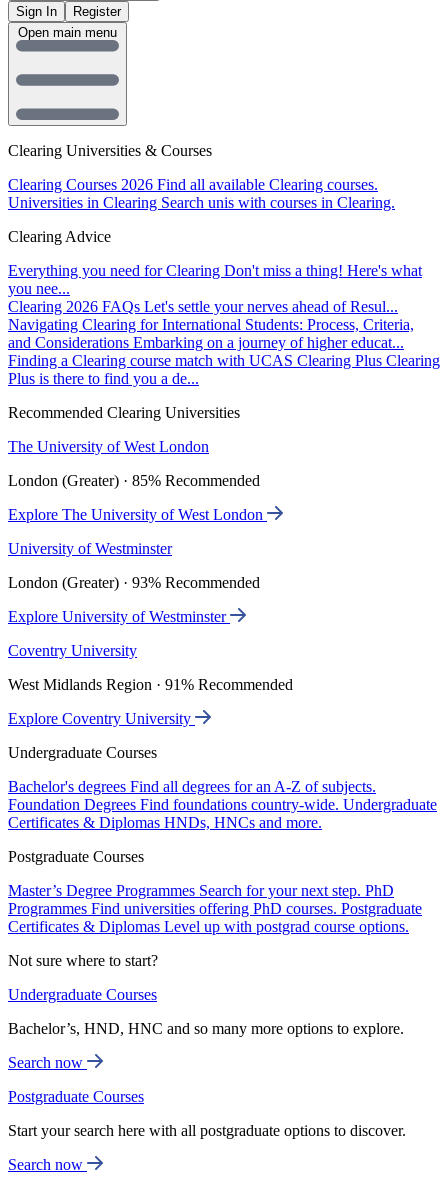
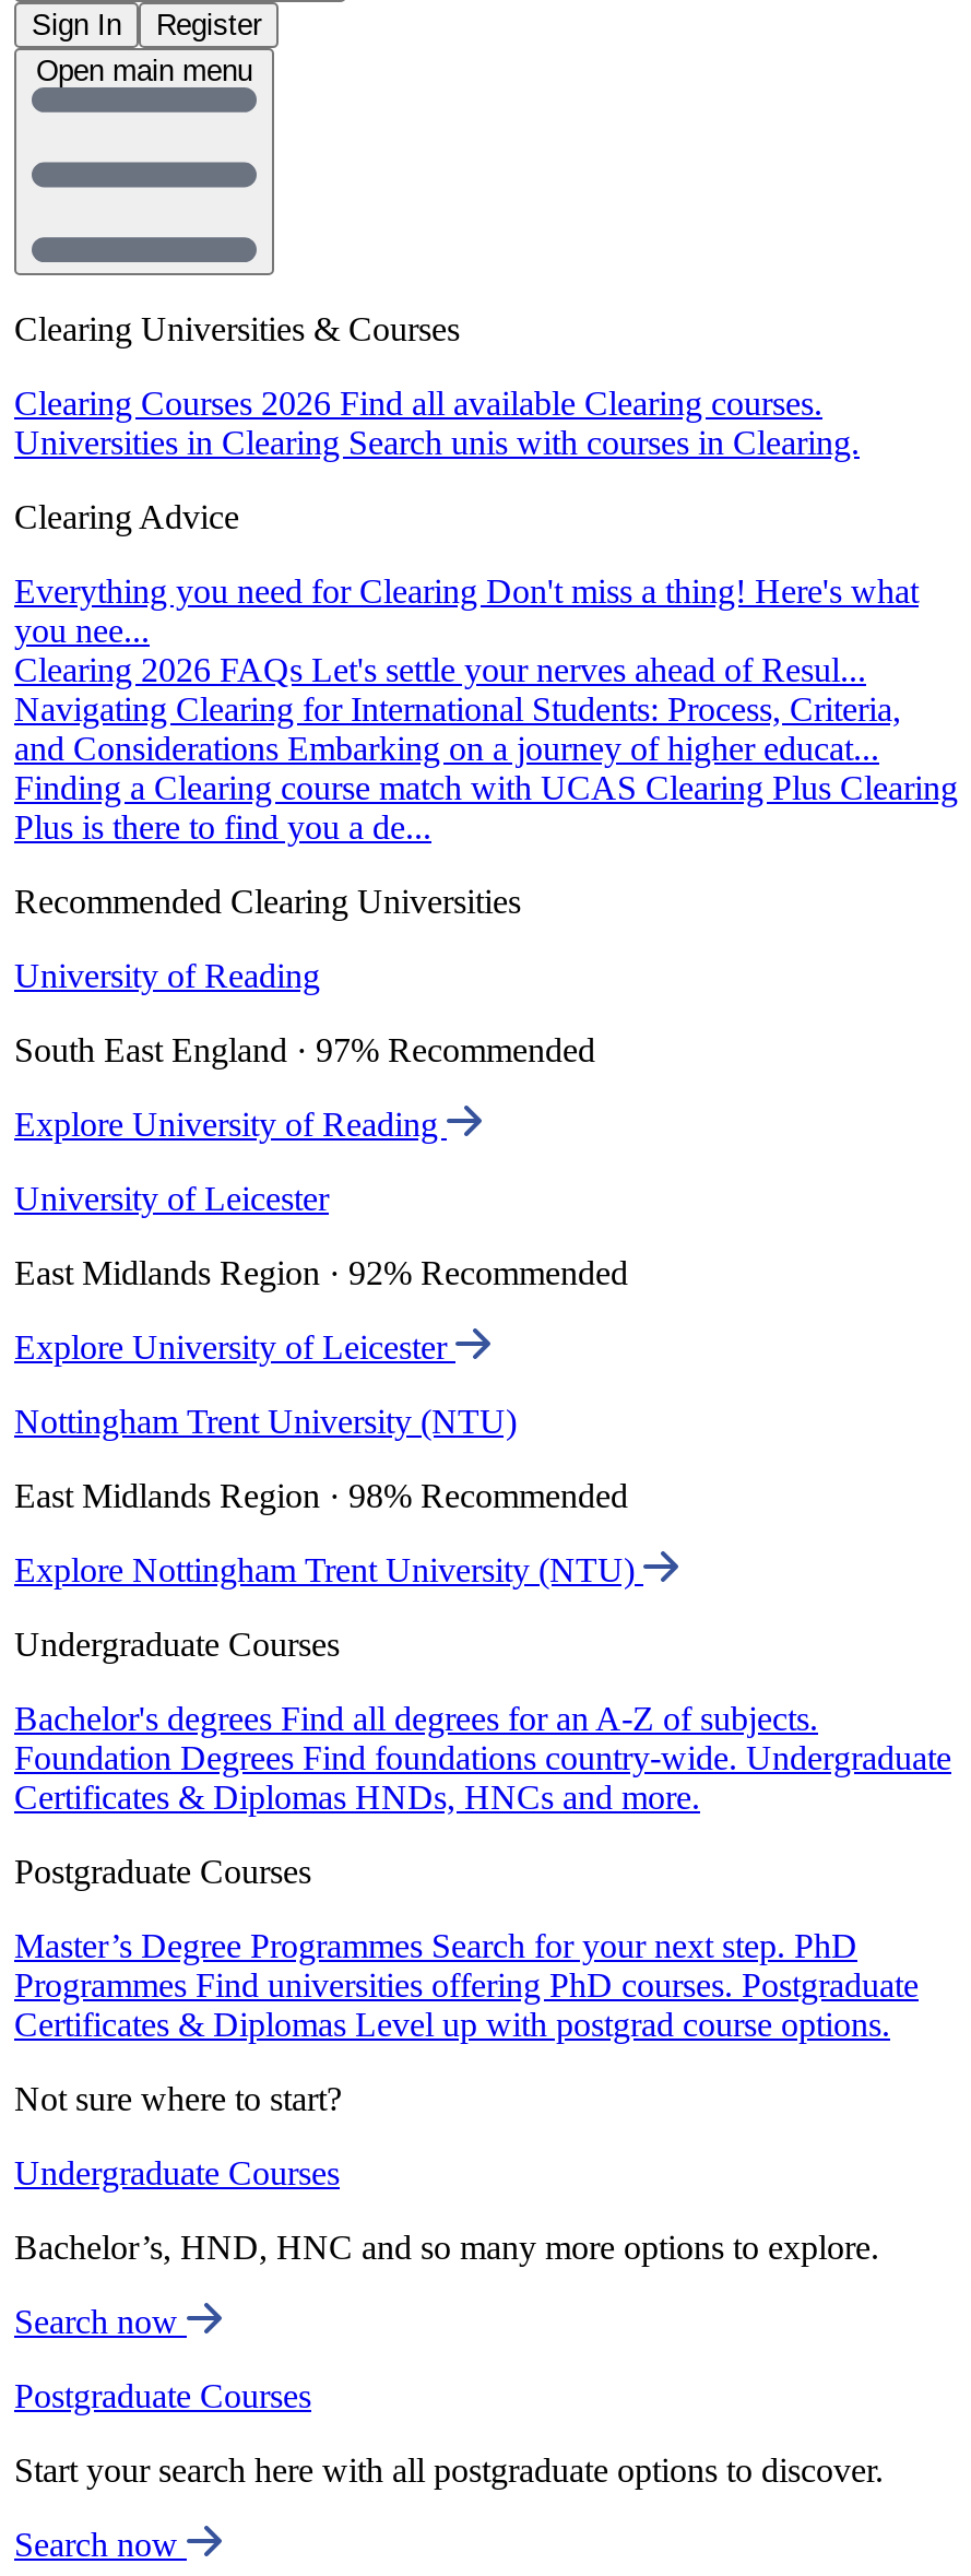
[8,438,209,455] The University of West London -> [14,957,320,994] University of Reading
[8,472,260,489] London (Greater) · 85% Recommended -> [14,1031,595,1069] South East England · 97% Recommended
[8,506,267,523] Explore The University of West London -> [14,1106,447,1143] Explore University of Reading
[8,540,172,557] University of Westminster -> [14,1180,329,1217] University of Leicester
[8,574,260,591] London (Greater) · 93% Recommended -> [14,1254,628,1291] East Midlands Region · 92% Recommended
[8,608,230,625] Explore University of Westminster -> [14,1329,455,1366] Explore University of Leicester
[8,642,137,659] Coventry University -> [14,1403,517,1440] Nottingham Trent University (NTU)
[8,676,293,693] West Midlands Region · 91% Recommended -> [14,1477,628,1514] East Midlands Region · 98% Recommended
[8,710,195,727] Explore Coventry University -> [14,1551,643,1589] Explore Nottingham Trent University (NTU)

